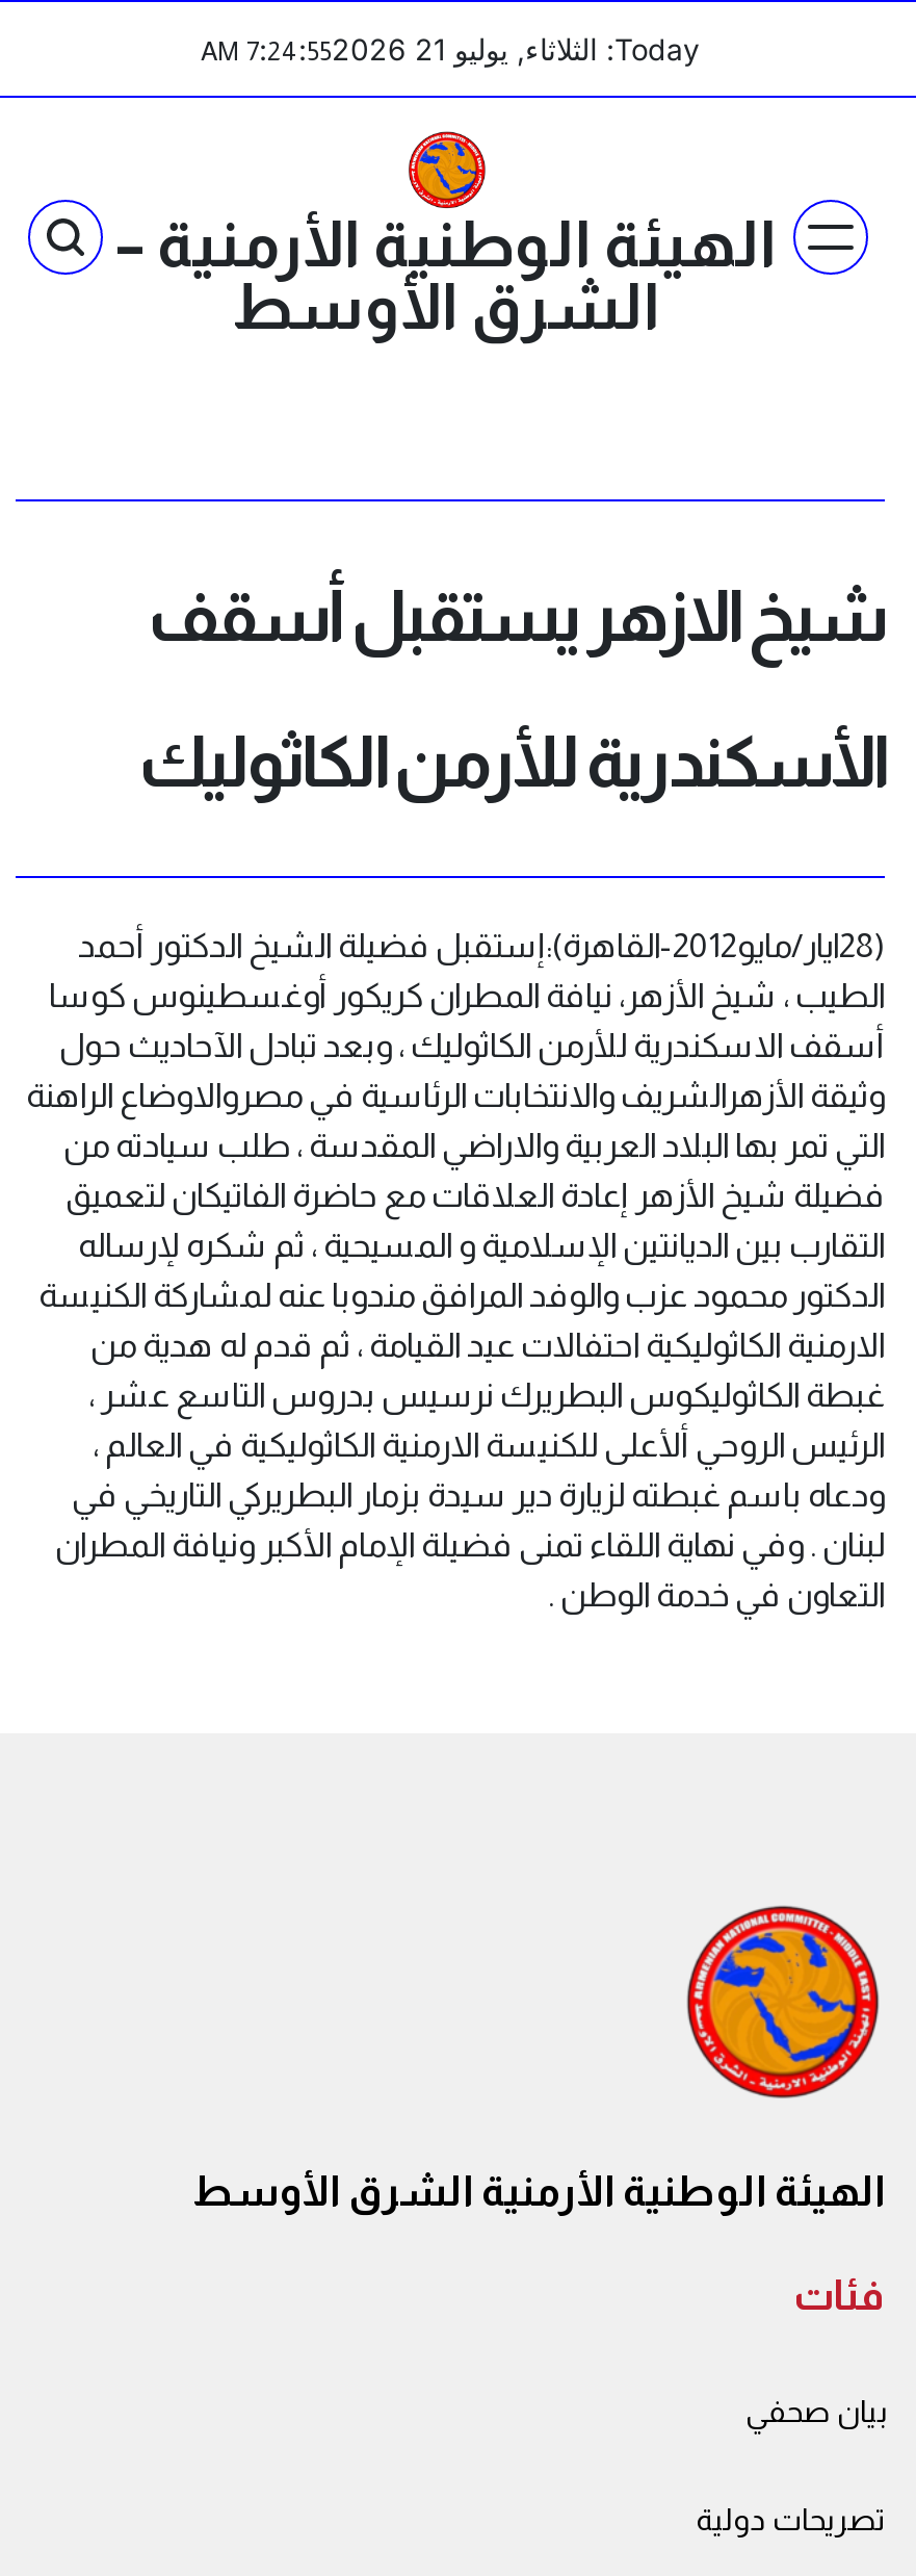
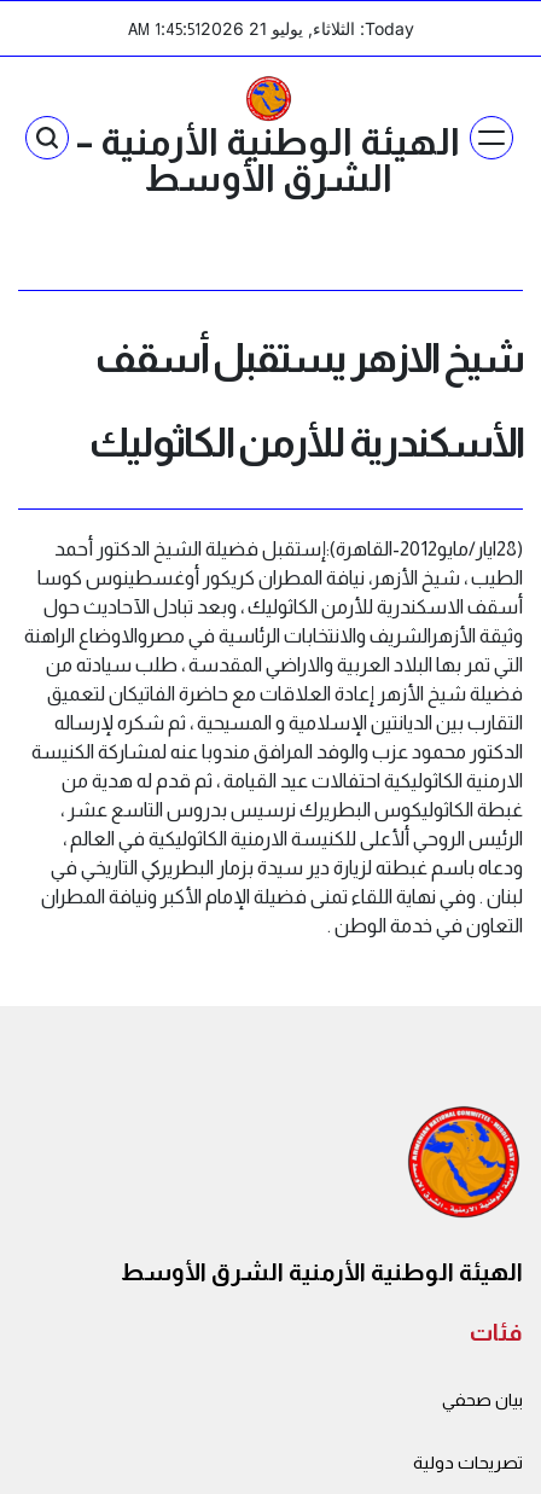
[201,31,332,67] AM 7:24:55 -> [127,18,200,39] AM 1:45:51

